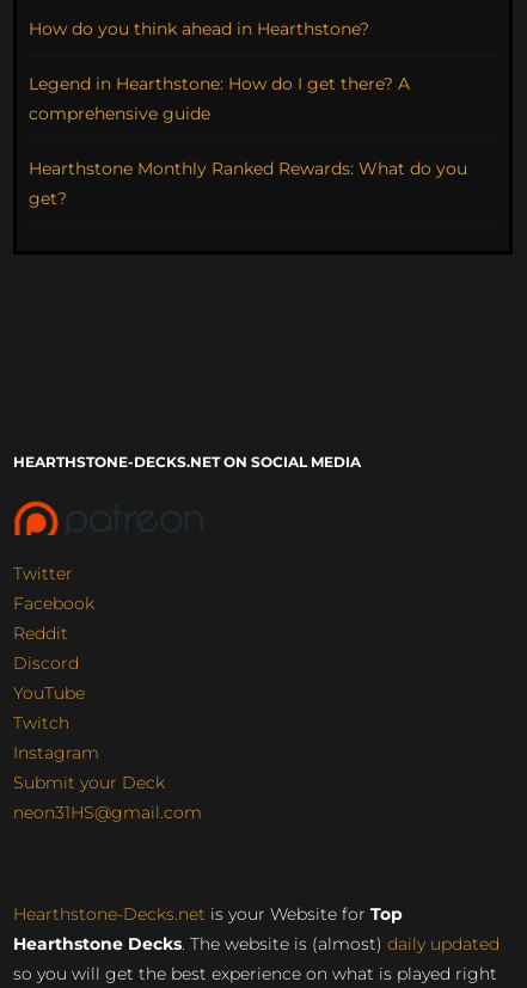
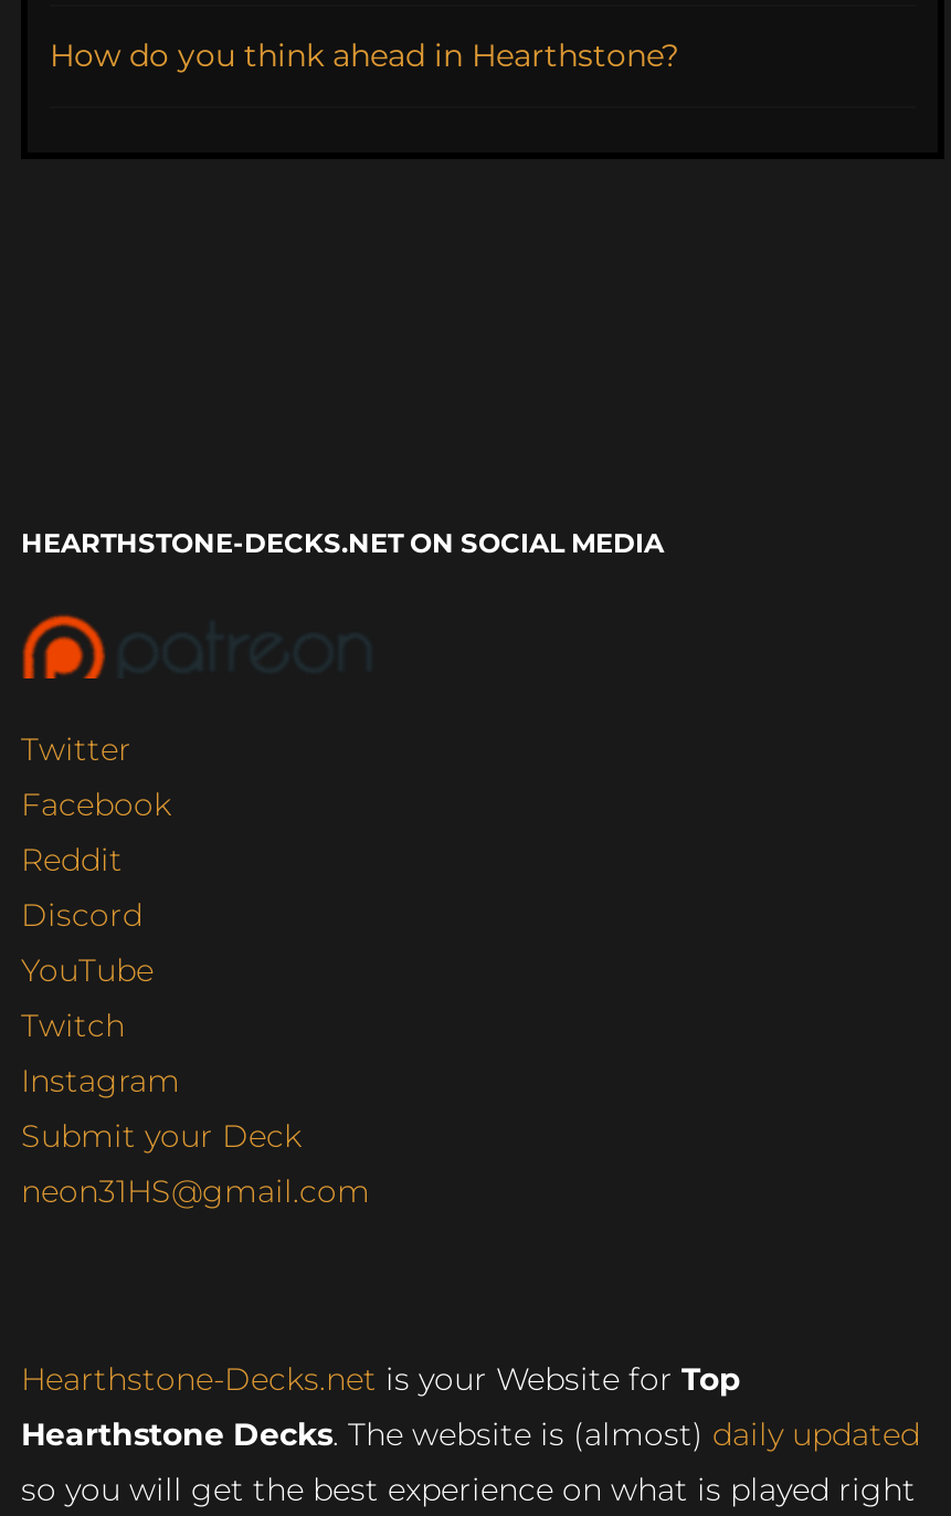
[29,73,467,209] Legend in Hearthstone: How do I get there? A | comprehensive guide | Hearthstone Monthly Ranked Rewards: What do you | get? -> none

